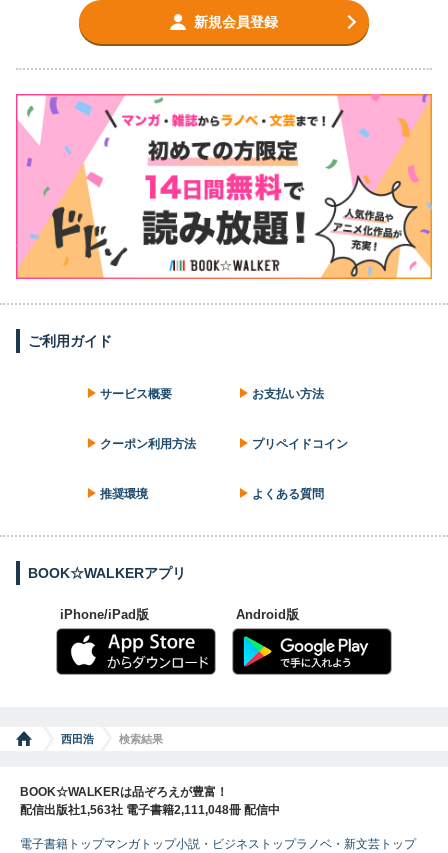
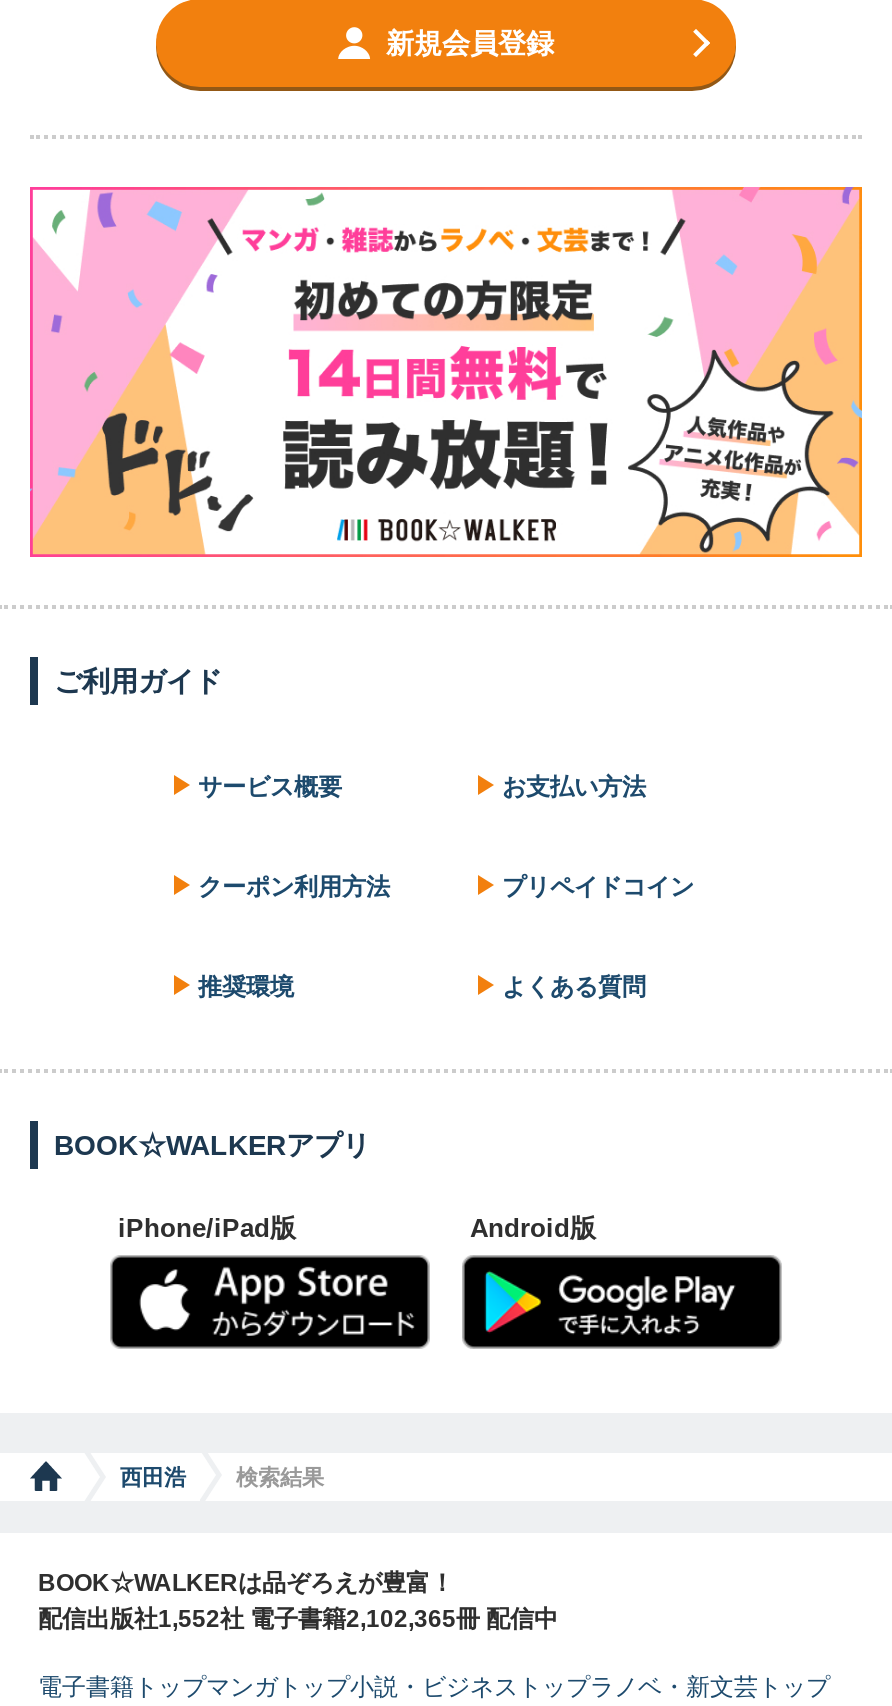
[20,803,280,817] 配信出版社1,563社 電子書籍2,111,048冊 配信中 -> [38,1606,558,1634] 配信出版社1,552社 電子書籍2,102,365冊 配信中

